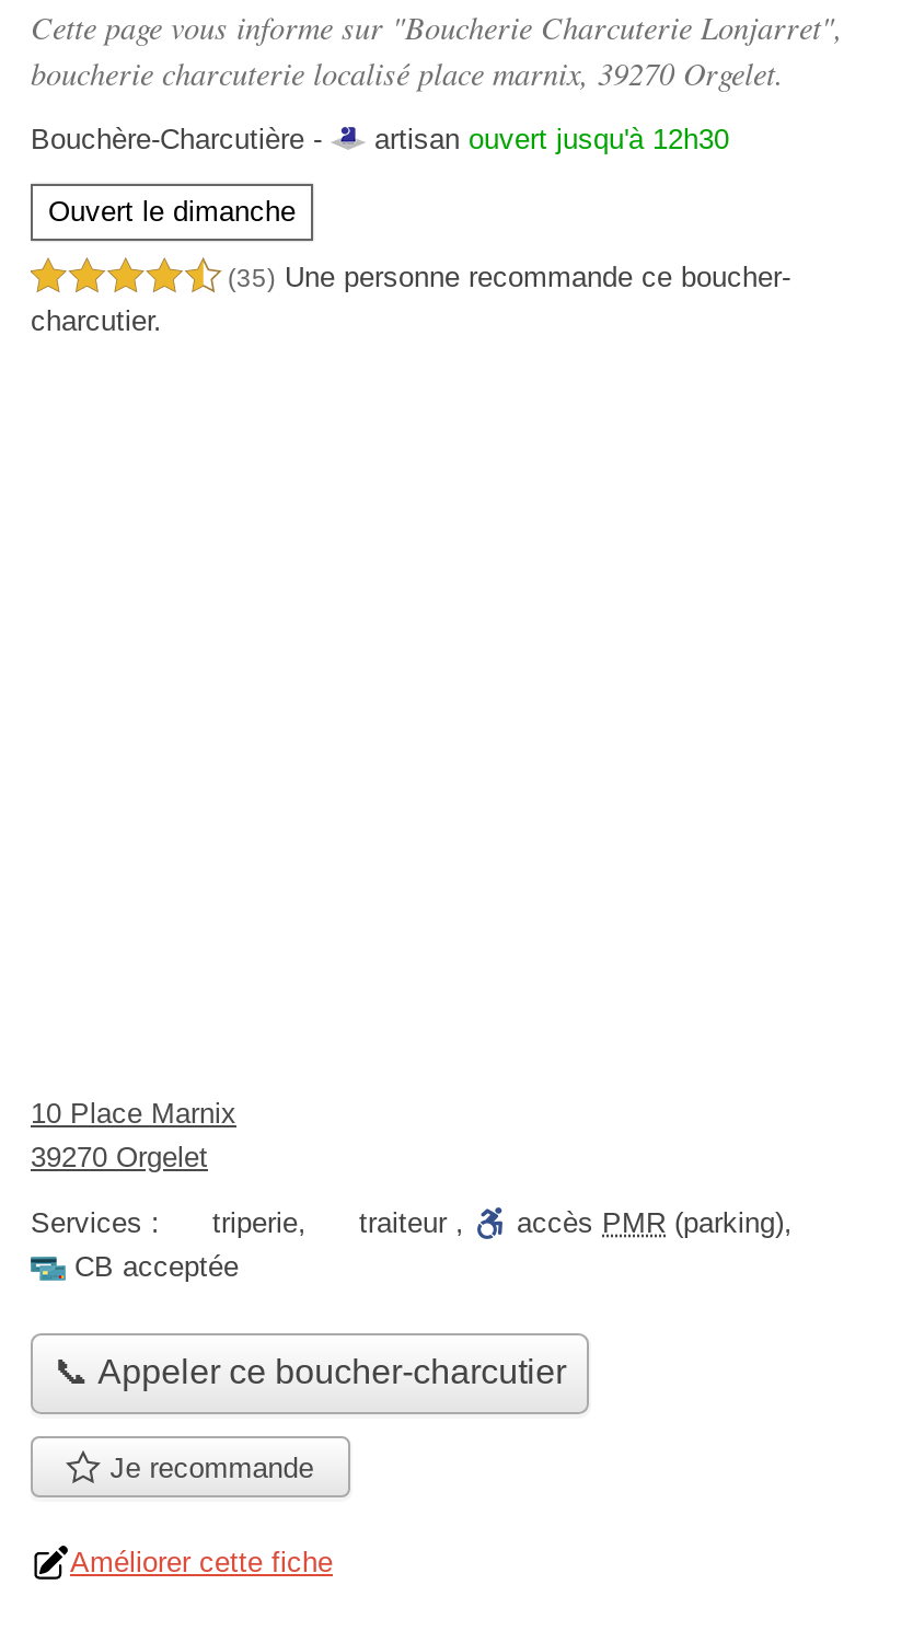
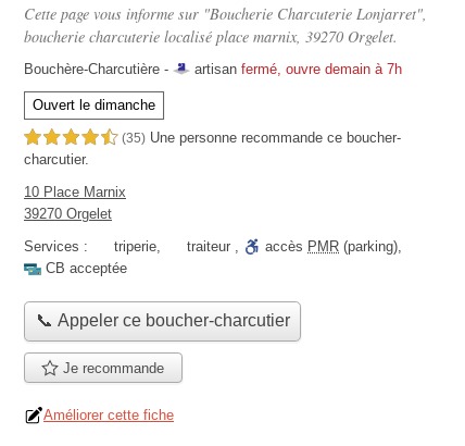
[374,123,729,155] artisan ouvert jusqu'à 12h30 -> [194,61,402,77] artisan fermé, ouvre demain à 7h

